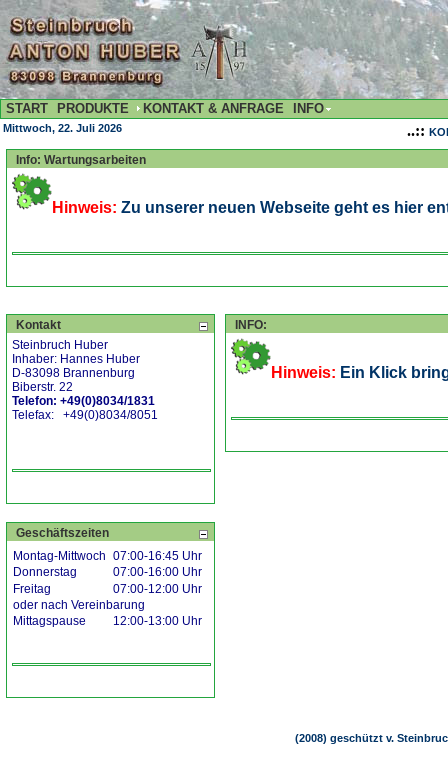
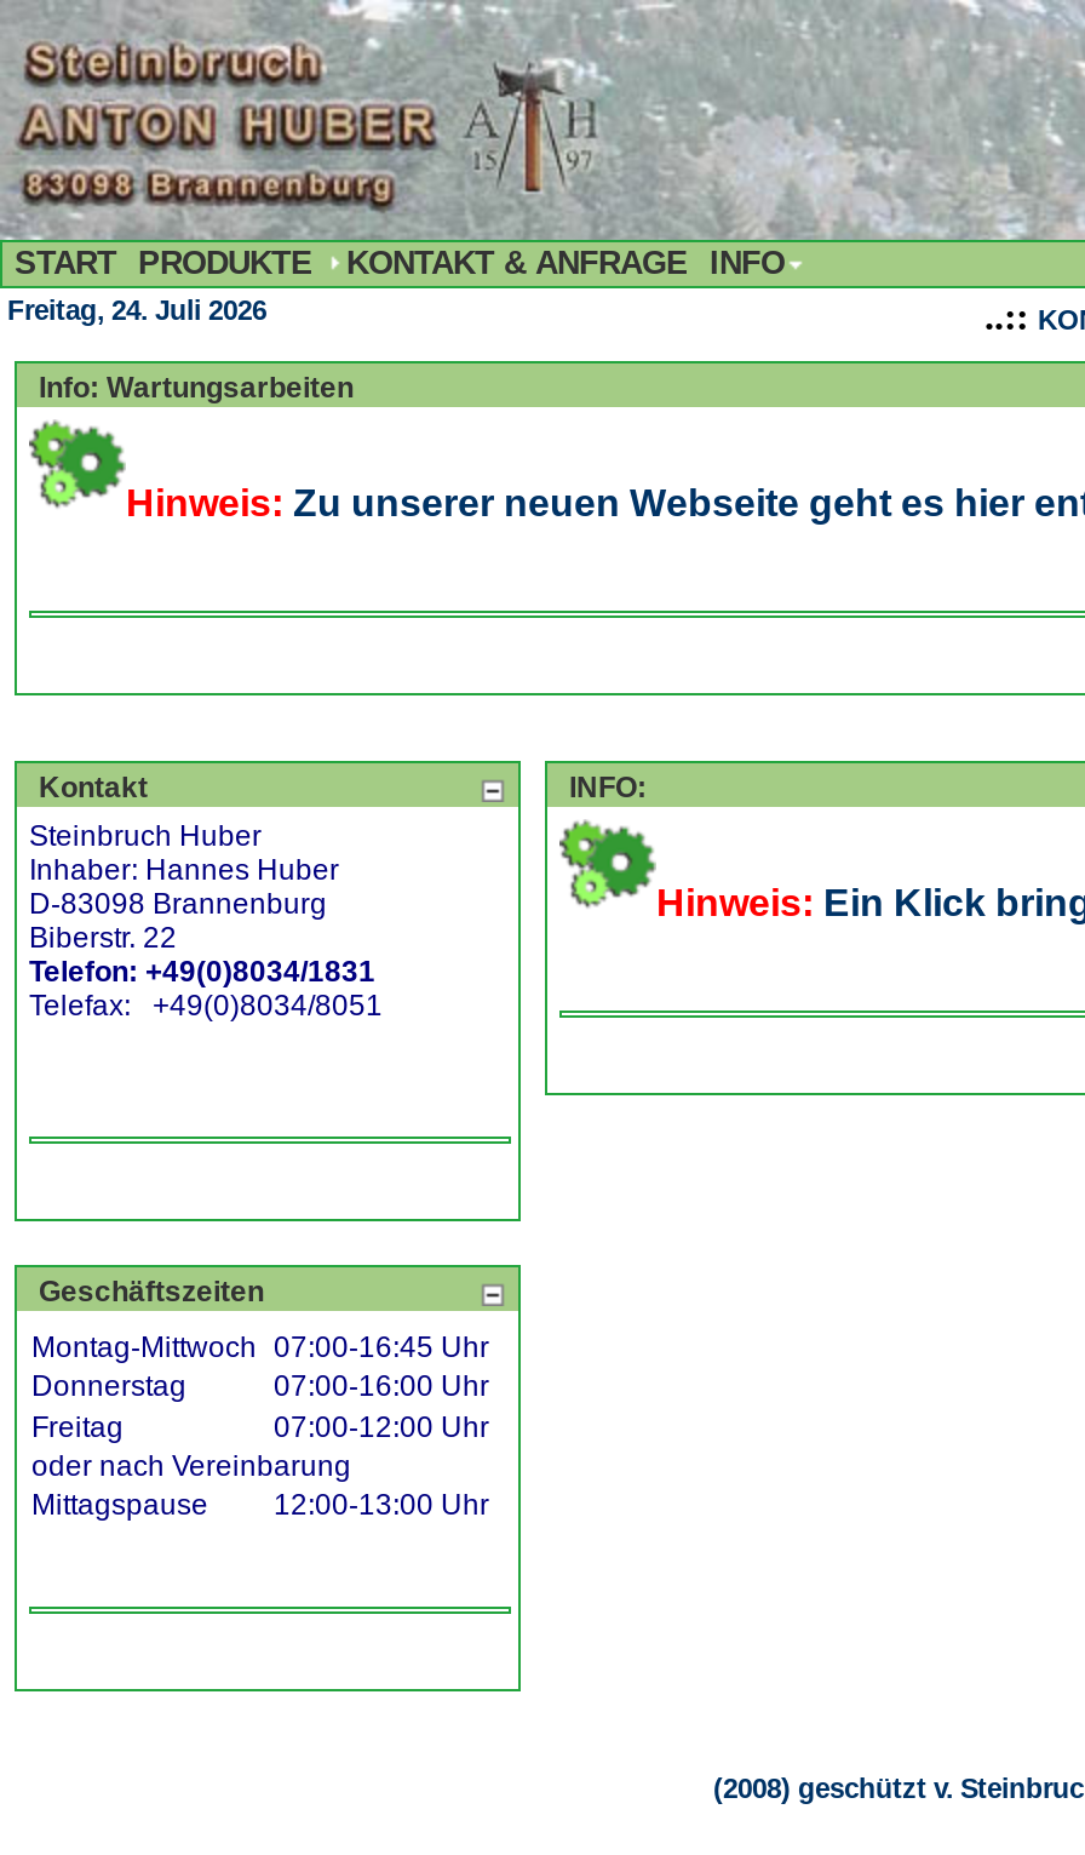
[3,122,122,134] Mittwoch, 22. Juli 2026 -> [7,296,266,325] Freitag, 24. Juli 2026

